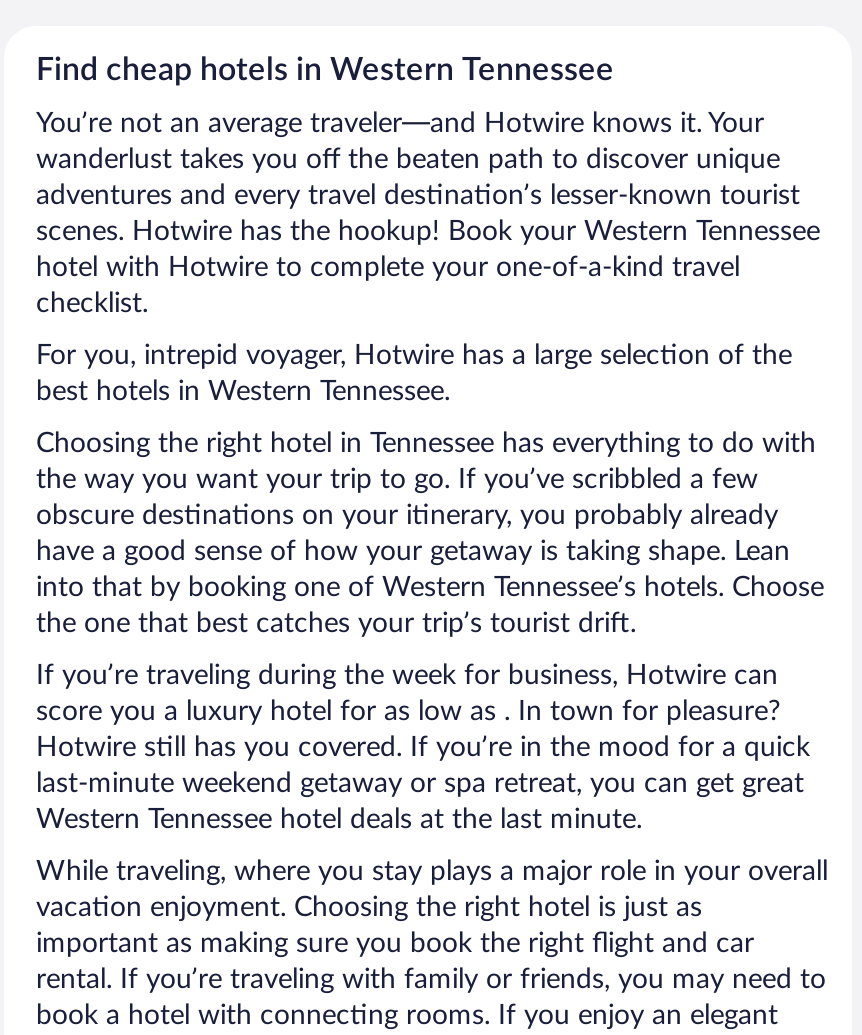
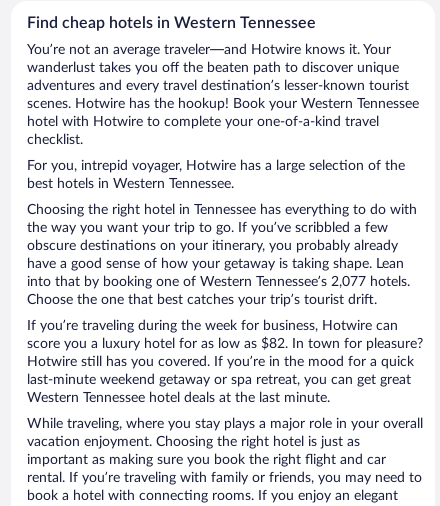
[36,573,824,637] into that by booking one of Western Tennessee’s hotels. Choose | the one that best catches your trip’s tourist drift. -> [27,275,410,307] into that by booking one of Western Tennessee’s 2,077 hotels. | Choose the one that best catches your trip’s tourist drift.
[36,697,780,725] score you a luxury hotel for as low as . In town for pleasure? -> [27,337,423,351] score you a luxury hotel for as low as $82. In town for pleasure?

